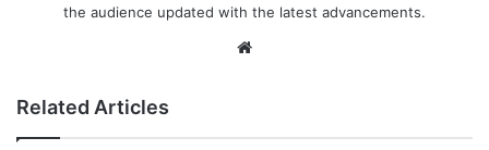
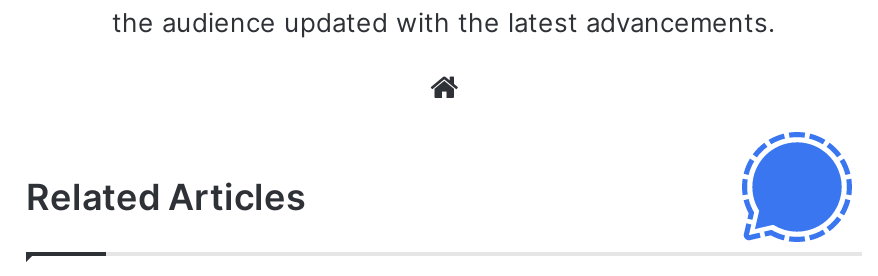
none -> [740,130,854,244] [image]

